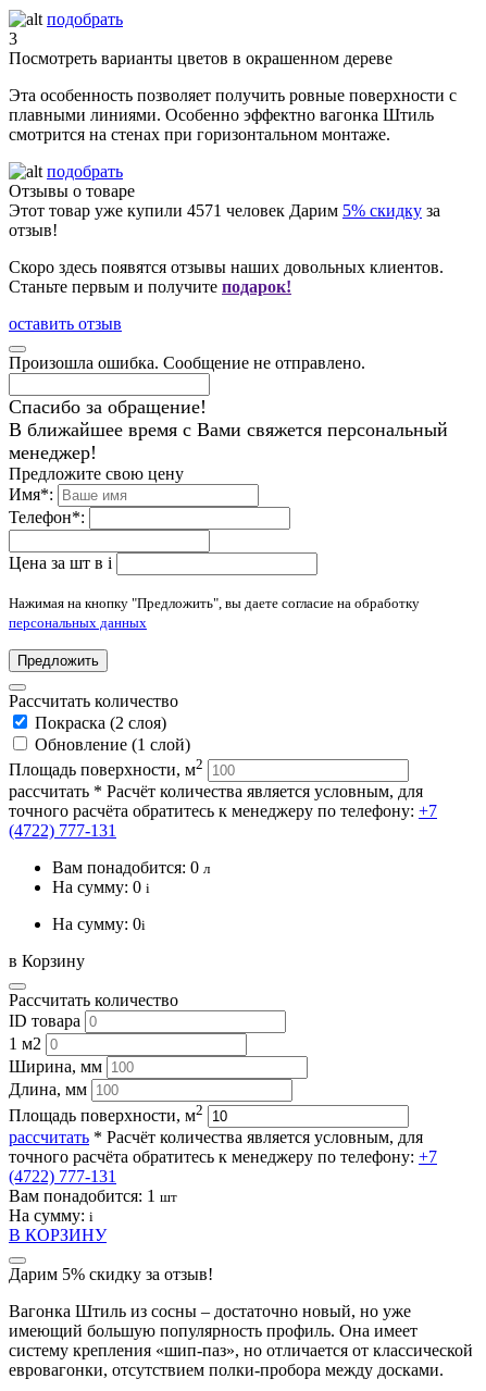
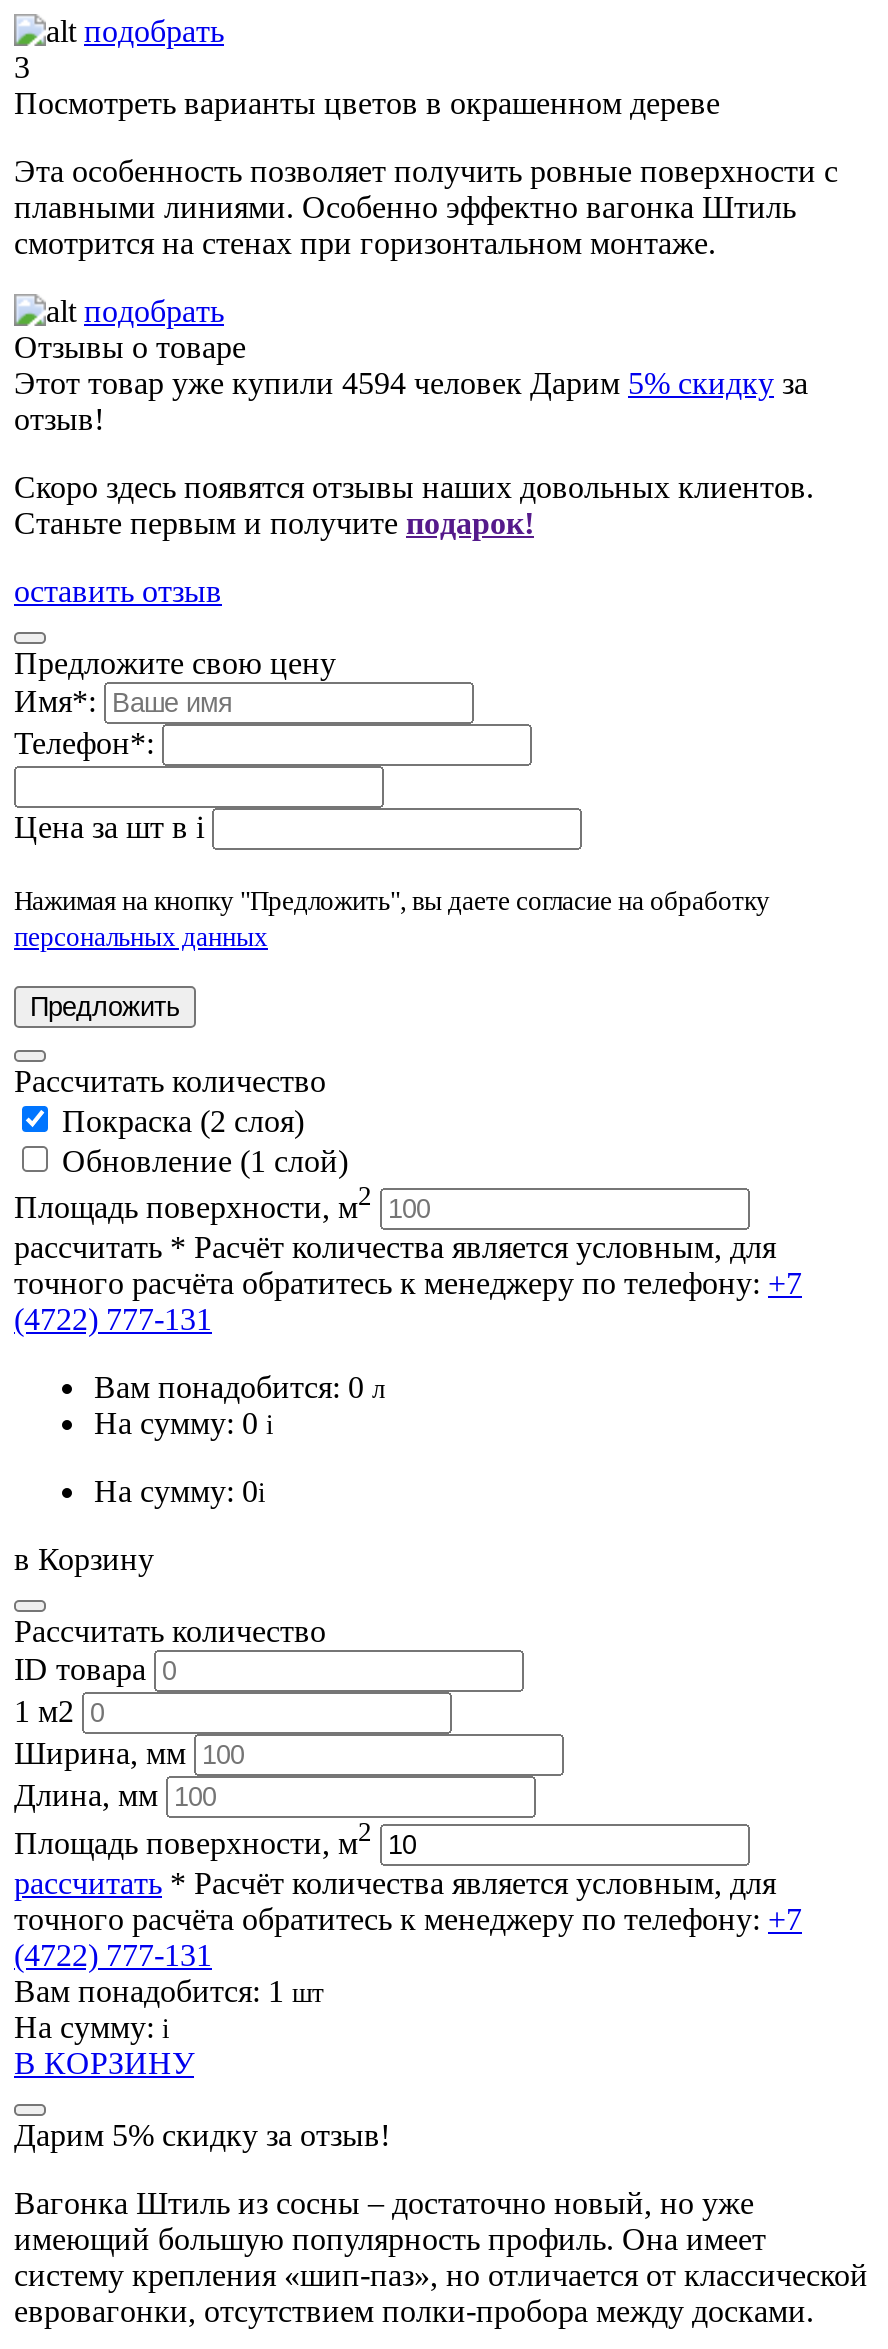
[9,201,440,220] Этот товар уже купили 4571 человек Дарим 5% скидку за -> [14,366,808,400] Этот товар уже купили 4594 человек Дарим 5% скидку за
[9,354,448,464] Произошла ошибка. Сообщение не отправлено. | Спасибо за обращение! | В ближайшее время с Вами свяжется персональный | менеджер! -> none

